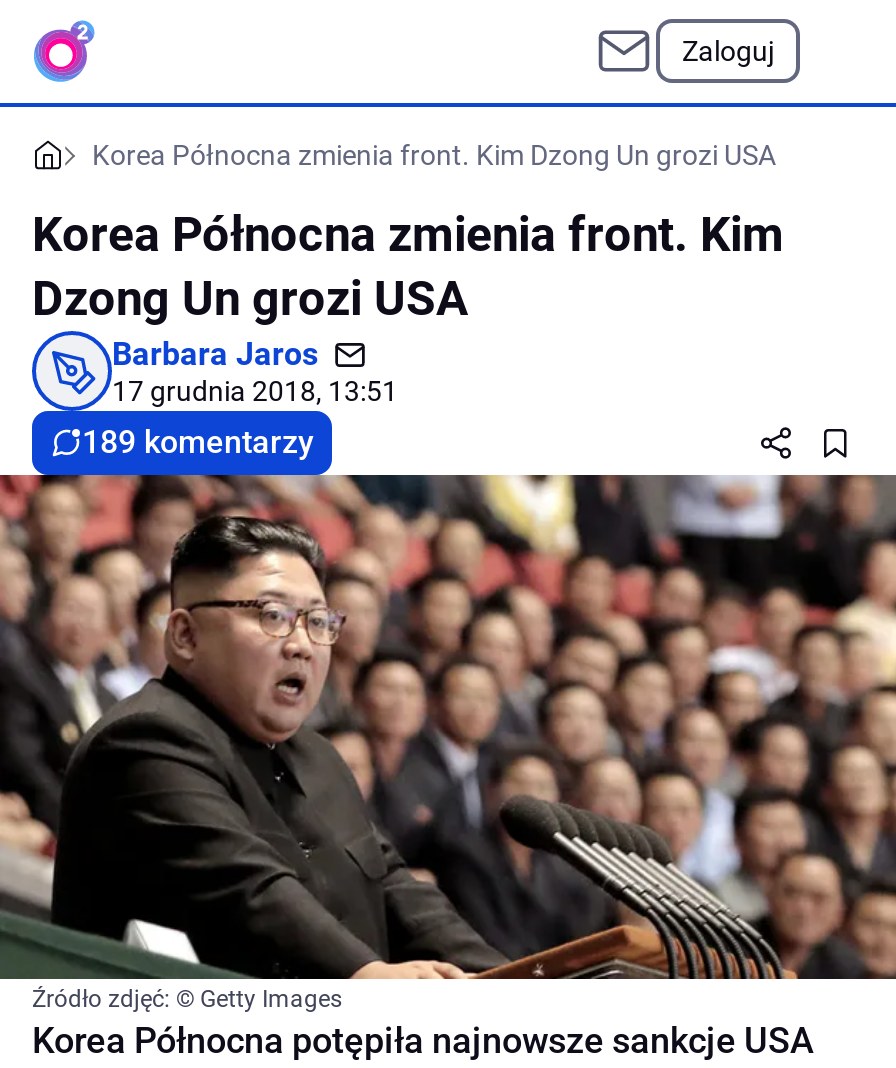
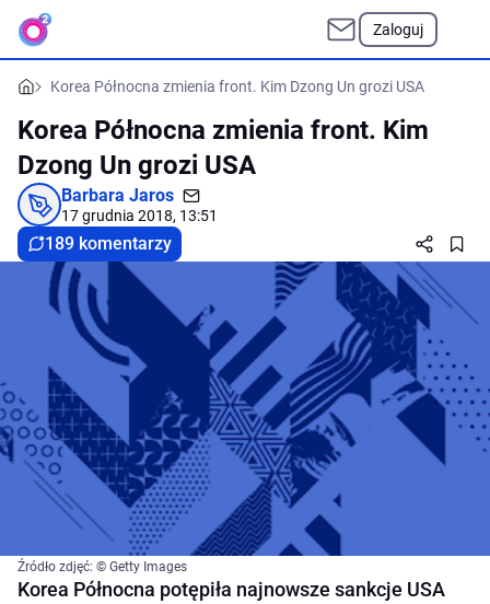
[6,473,890,981] [image] -> [3,260,487,557] [image]

